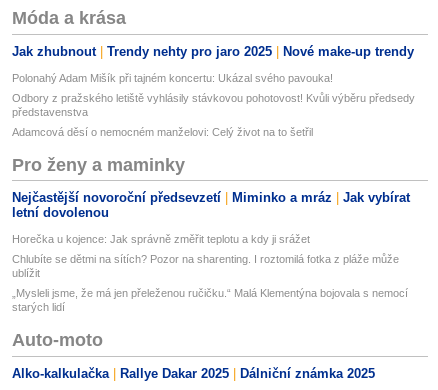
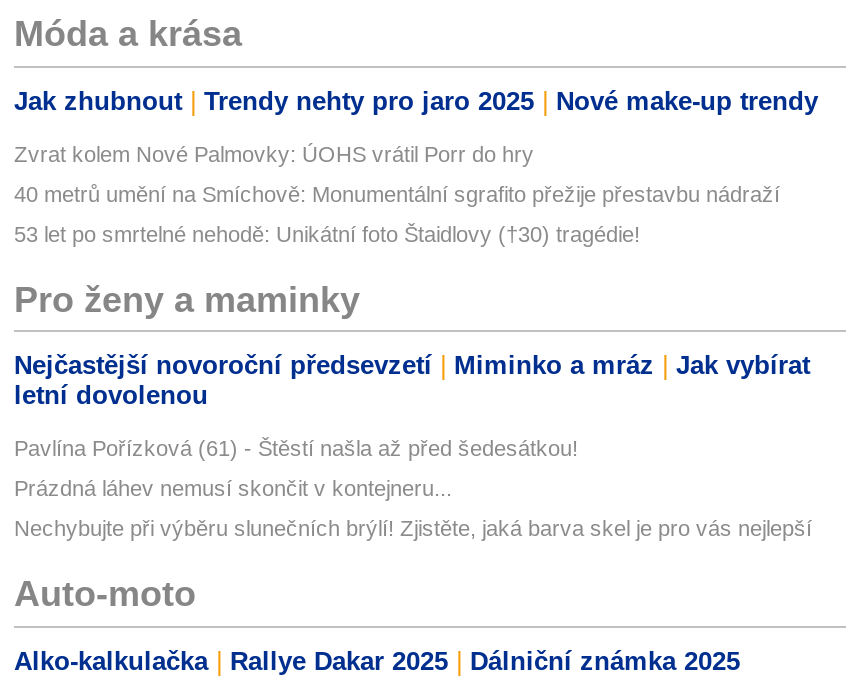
[12,72,333,84] Polonahý Adam Mišík při tajném koncertu: Ukázal svého pavouka! -> [14,142,534,166] Zvrat kolem Nové Palmovky: ÚOHS vrátil Porr do hry
[12,92,415,118] Odbory z pražského letiště vyhlásily stávkovou pohotovost! Kvůli výběru předsedy | představenstva -> [14,182,780,206] 40 metrů umění na Smíchově: Monumentální sgrafito přežije přestavbu nádraží
[12,126,313,138] Adamcová děsí o nemocném manželovi: Celý život na to šetřil -> [14,222,640,246] 53 let po smrtelné nehodě: Unikátní foto Štaidlovy (†30) tragédie!
[12,233,310,245] Horečka u kojence: Jak správně změřit teplotu a kdy ji srážet -> [14,437,578,461] Pavlína Pořízková (61) - Štěstí našla až před šedesátkou!
[12,253,399,279] Chlubíte se dětmi na sítích? Pozor na sharenting. I roztomilá fotka z pláže může | ublížit -> [14,477,452,501] Prázdná láhev nemusí skončit v kontejneru...
[12,287,408,313] „Mysleli jsme, že má jen přeleženou ručičku.“ Malá Klementýna bojovala s nemocí | starých lidí -> [14,517,812,541] Nechybujte při výběru slunečních brýlí! Zjistěte, jaká barva skel je pro vás nejlepší

